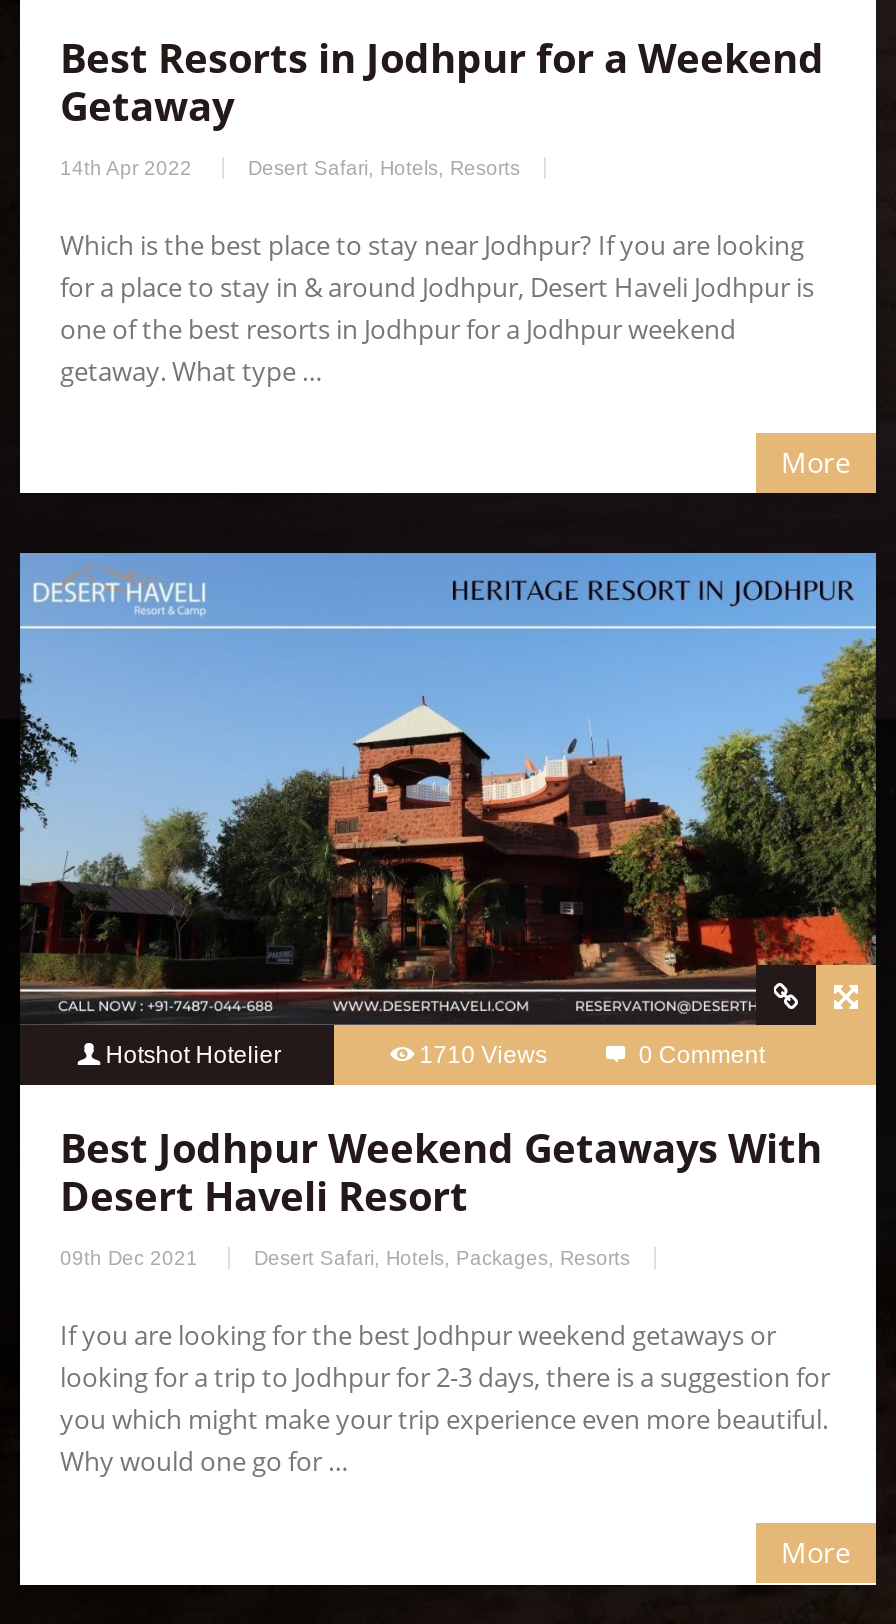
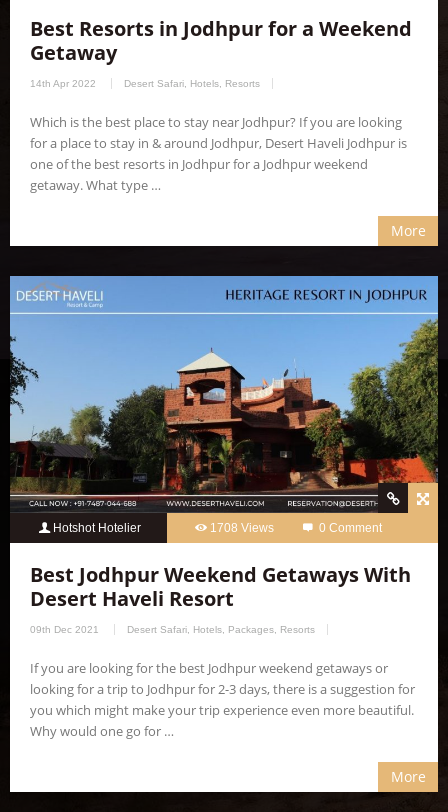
[419,1041,547,1069] 1710 Views -> [210,521,274,535] 1708 Views

